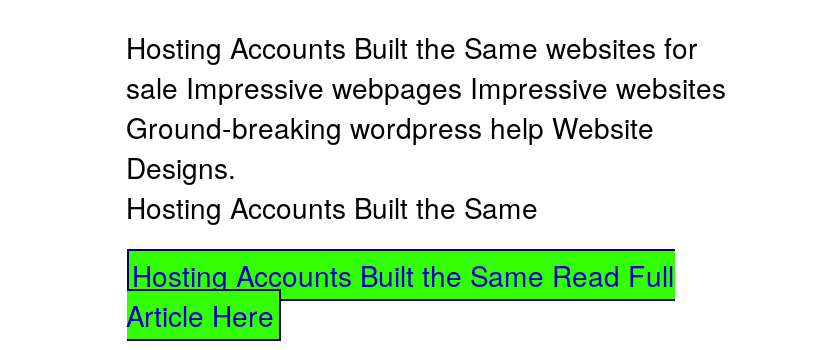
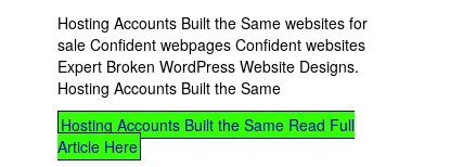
[126,67,726,187] sale Impressive webpages Impressive websites | Ground-breaking wordpress help Website | Designs. -> [57,34,365,77] sale Confident webpages Confident websites | Expert Broken WordPress Website Designs.

